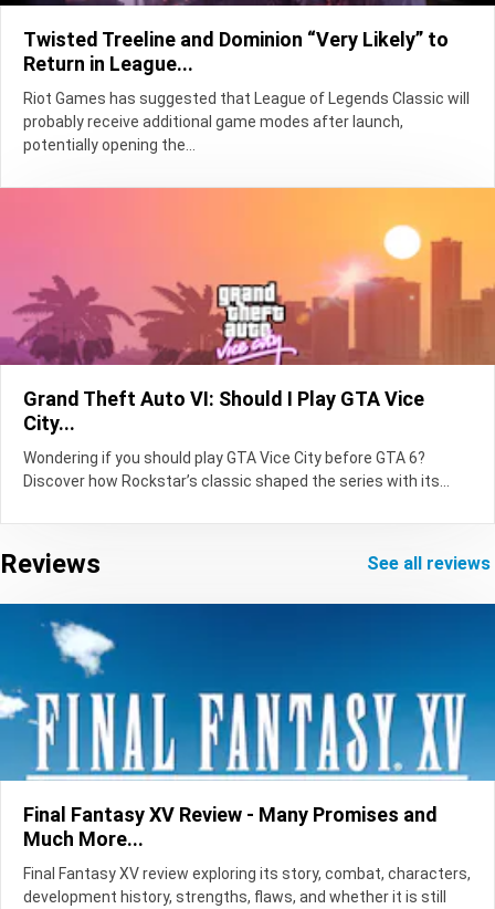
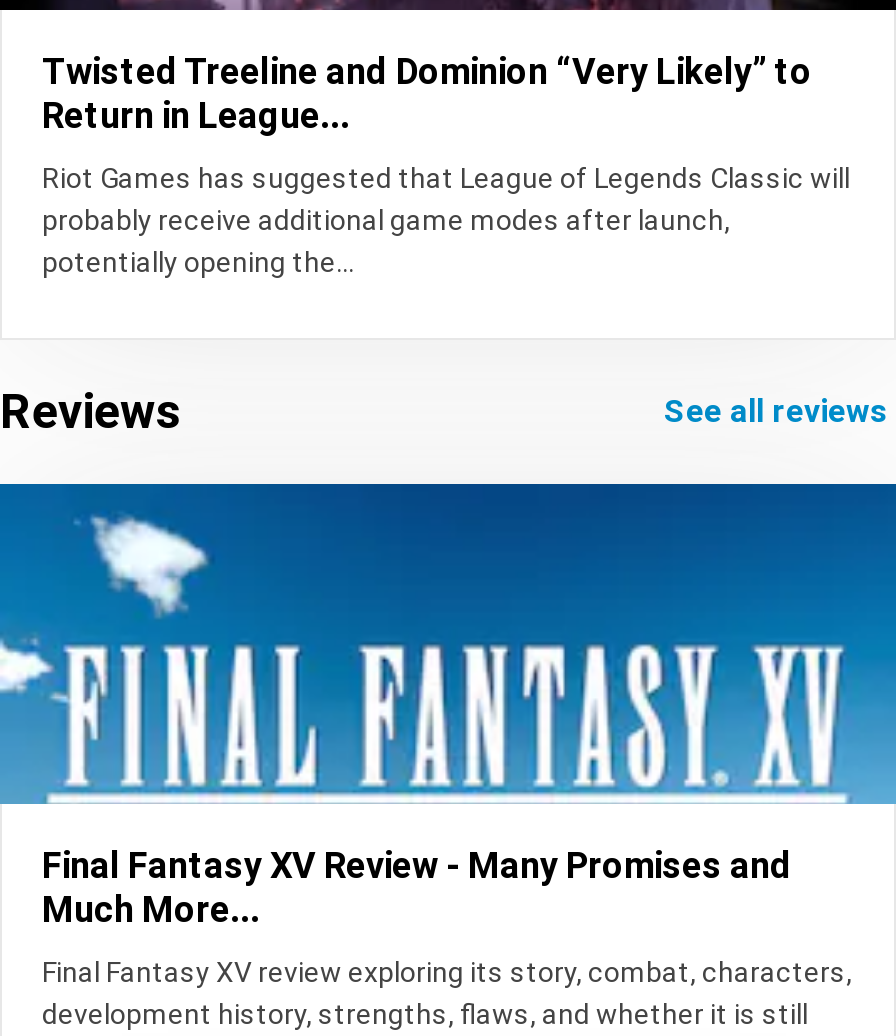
[3,187,492,490] [image] | Grand Theft Auto VI: Should I Play GTA Vice | City... | Wondering if you should play GTA Vice City before GTA 6? | Discover how Rockstar’s classic shaped the series with its... -> none

